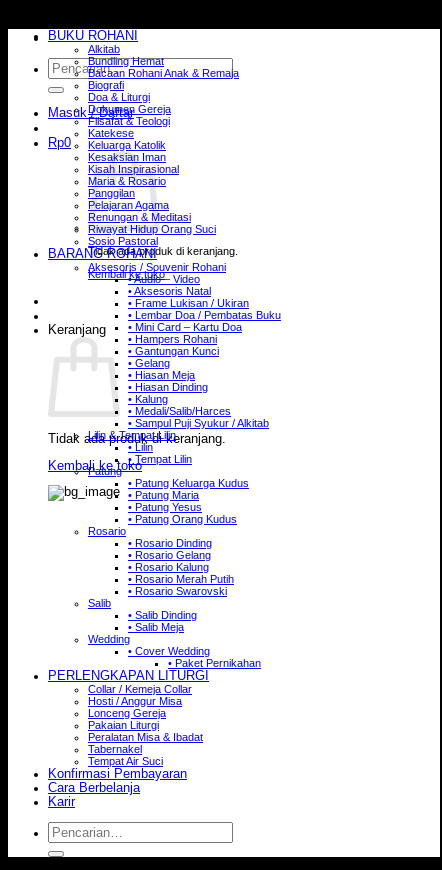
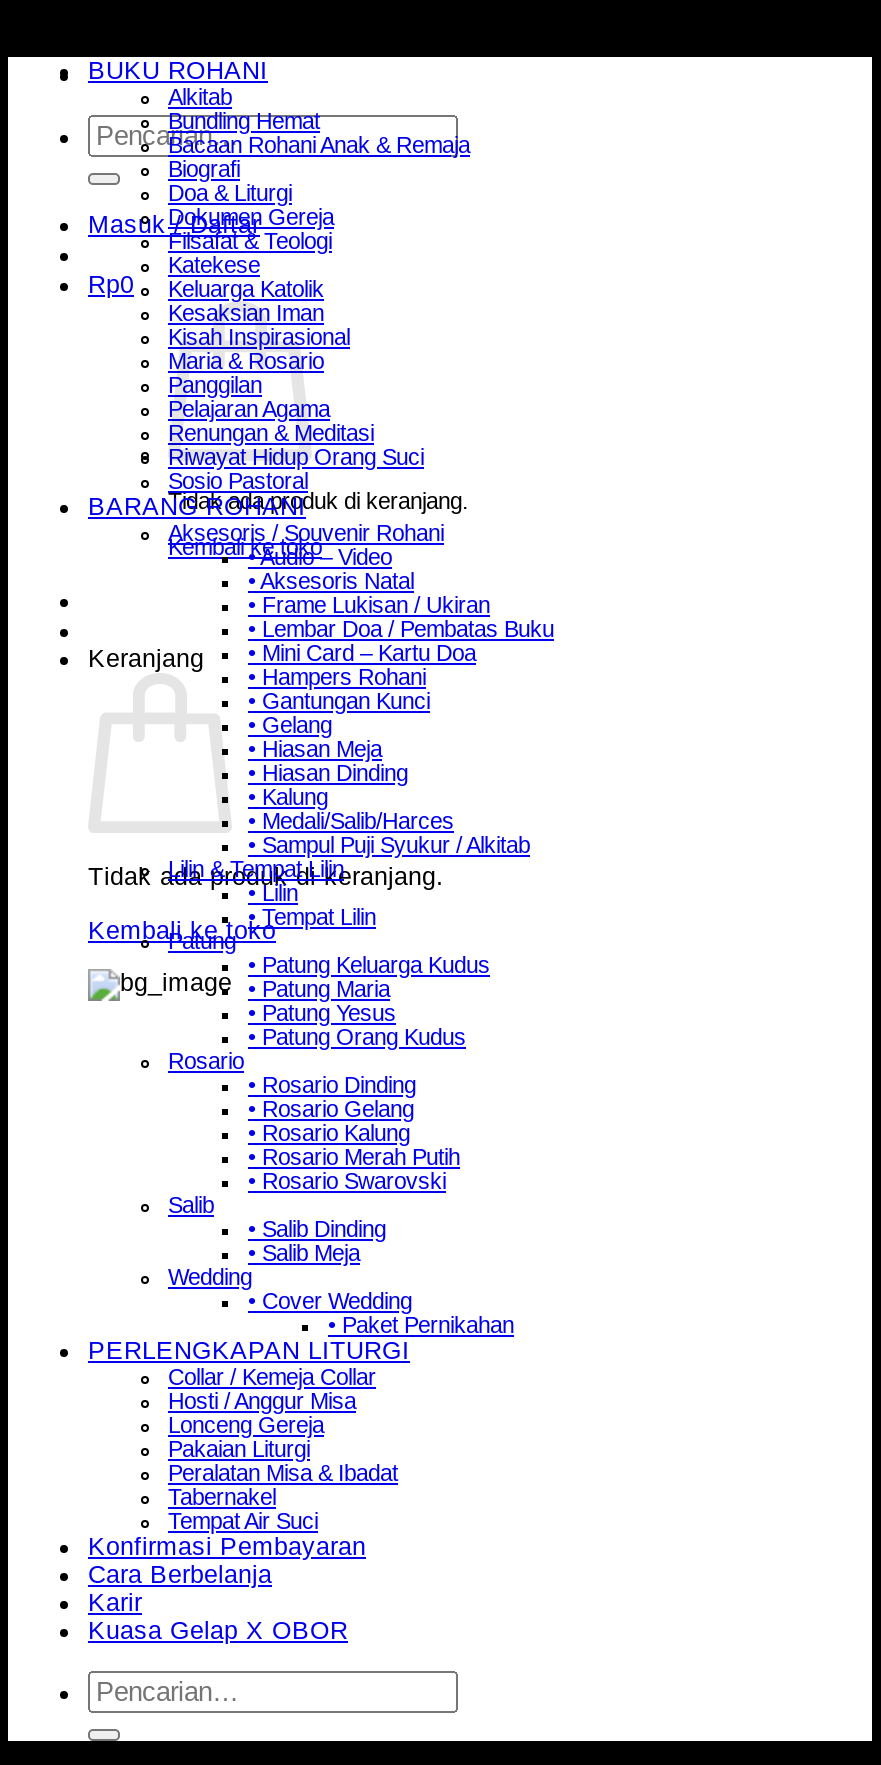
none -> [88,1617,348,1645] Kuasa Gelap X OBOR

